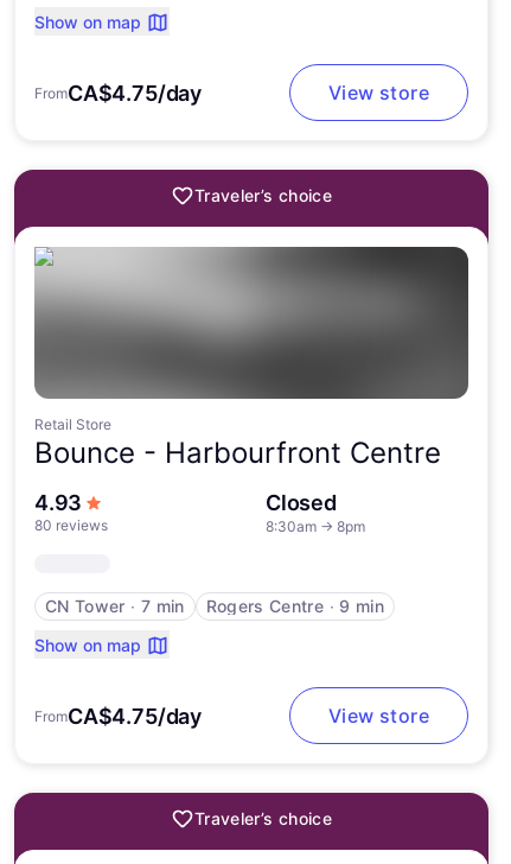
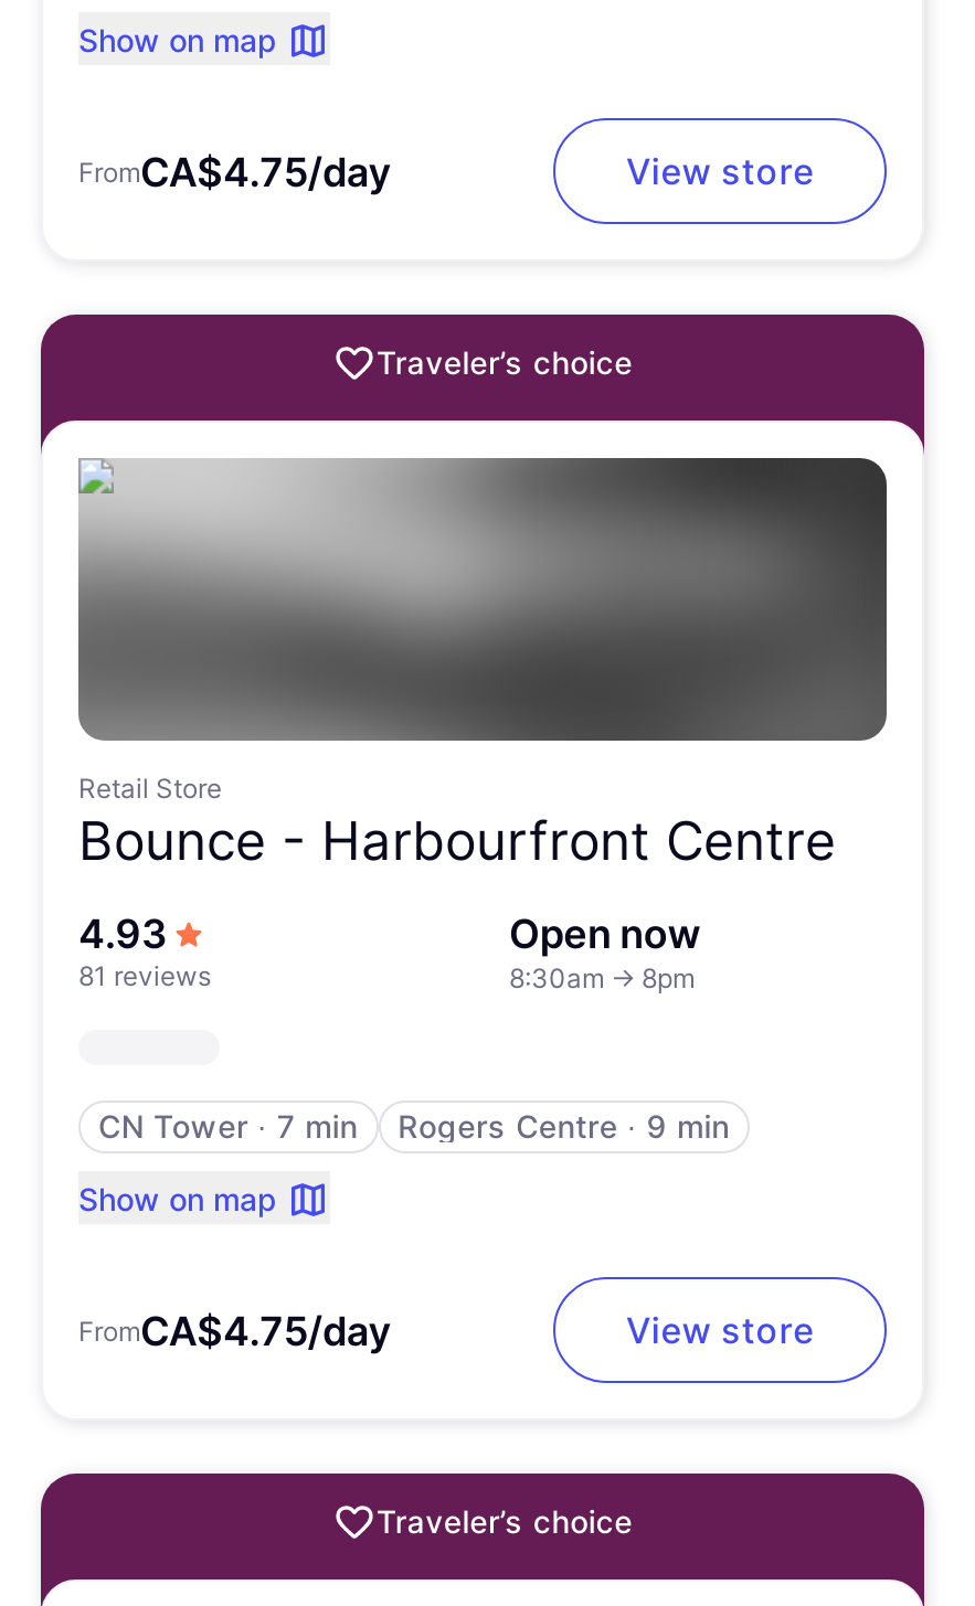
[266,490,337,515] Closed -> [509,911,700,957] Open now
[34,516,108,534] 80 reviews -> [78,959,211,992] 81 reviews

